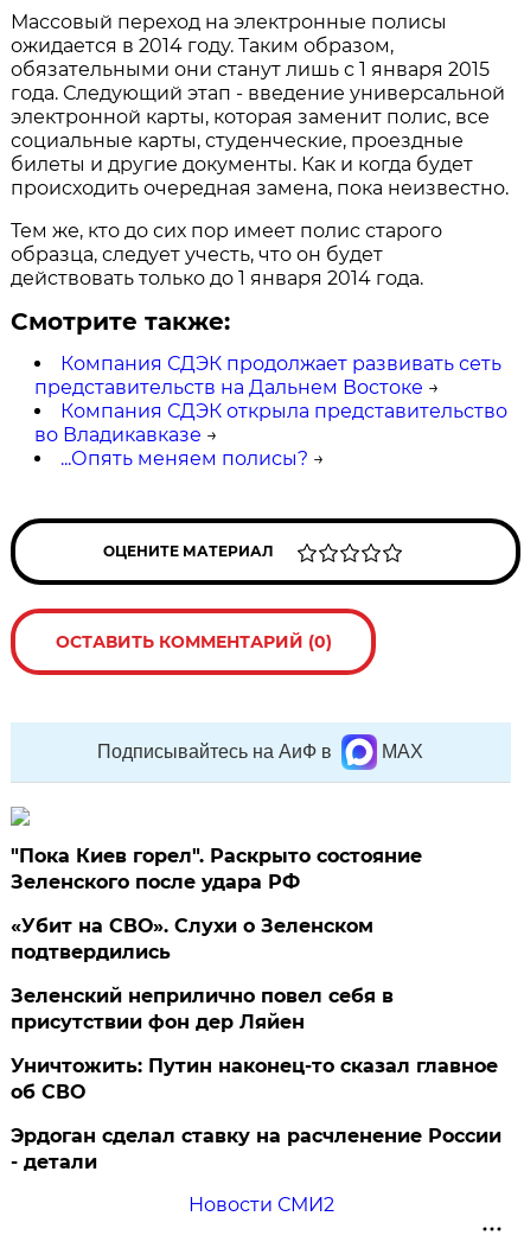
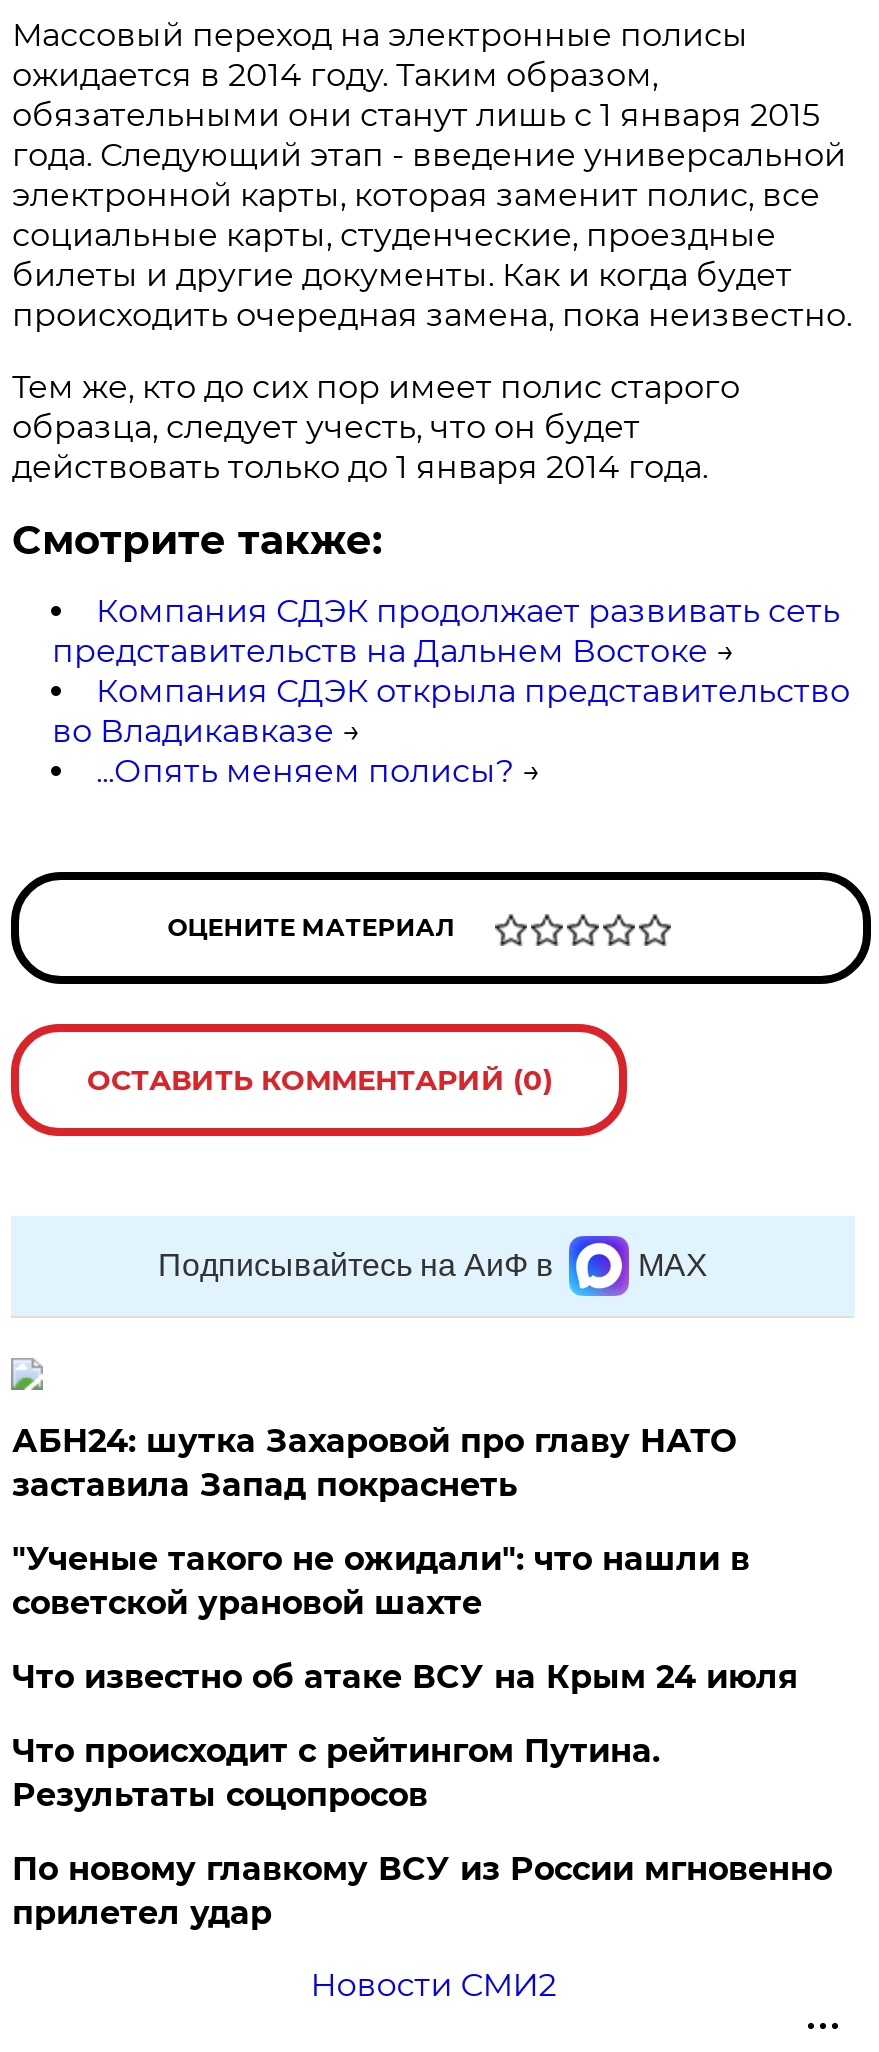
[11,845,423,893] "Пока Киев горел". Раскрыто состояние | Зеленского после удара РФ -> [12,1422,736,1504] АБН24: шутка Захаровой про главу НАТО | заставила Запад покраснеть
[11,915,374,963] «Убит на СВО». Слухи о Зеленском | подтвердились -> [12,1540,750,1622] "Ученые такого не ожидали": что нашли в | советской урановой шахте
[11,985,394,1033] Зеленский неприлично повел cебя в | присутствии фон дер Ляйен -> [12,1658,798,1696] Что известно об атаке ВСУ на Крым 24 июля
[11,1055,498,1103] Уничтожить: Путин наконец-то сказал главное | об СВО -> [12,1732,660,1814] Что происходит с рейтингом Путина. | Результаты соцопросов
[11,1125,502,1173] Эрдоган сделал ставку на расчленение России | - детали -> [12,1850,832,1932] По новому главкому ВСУ из России мгновенно | прилетел удар

